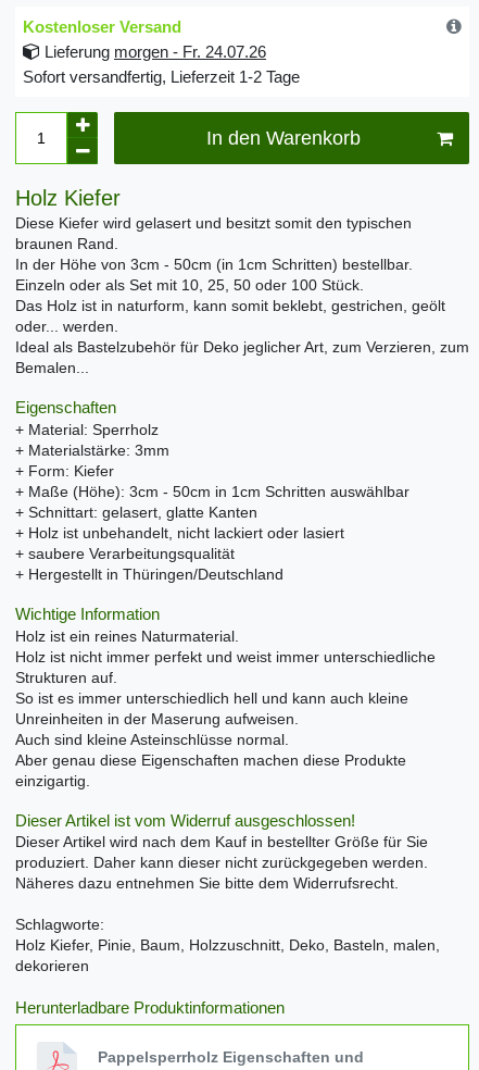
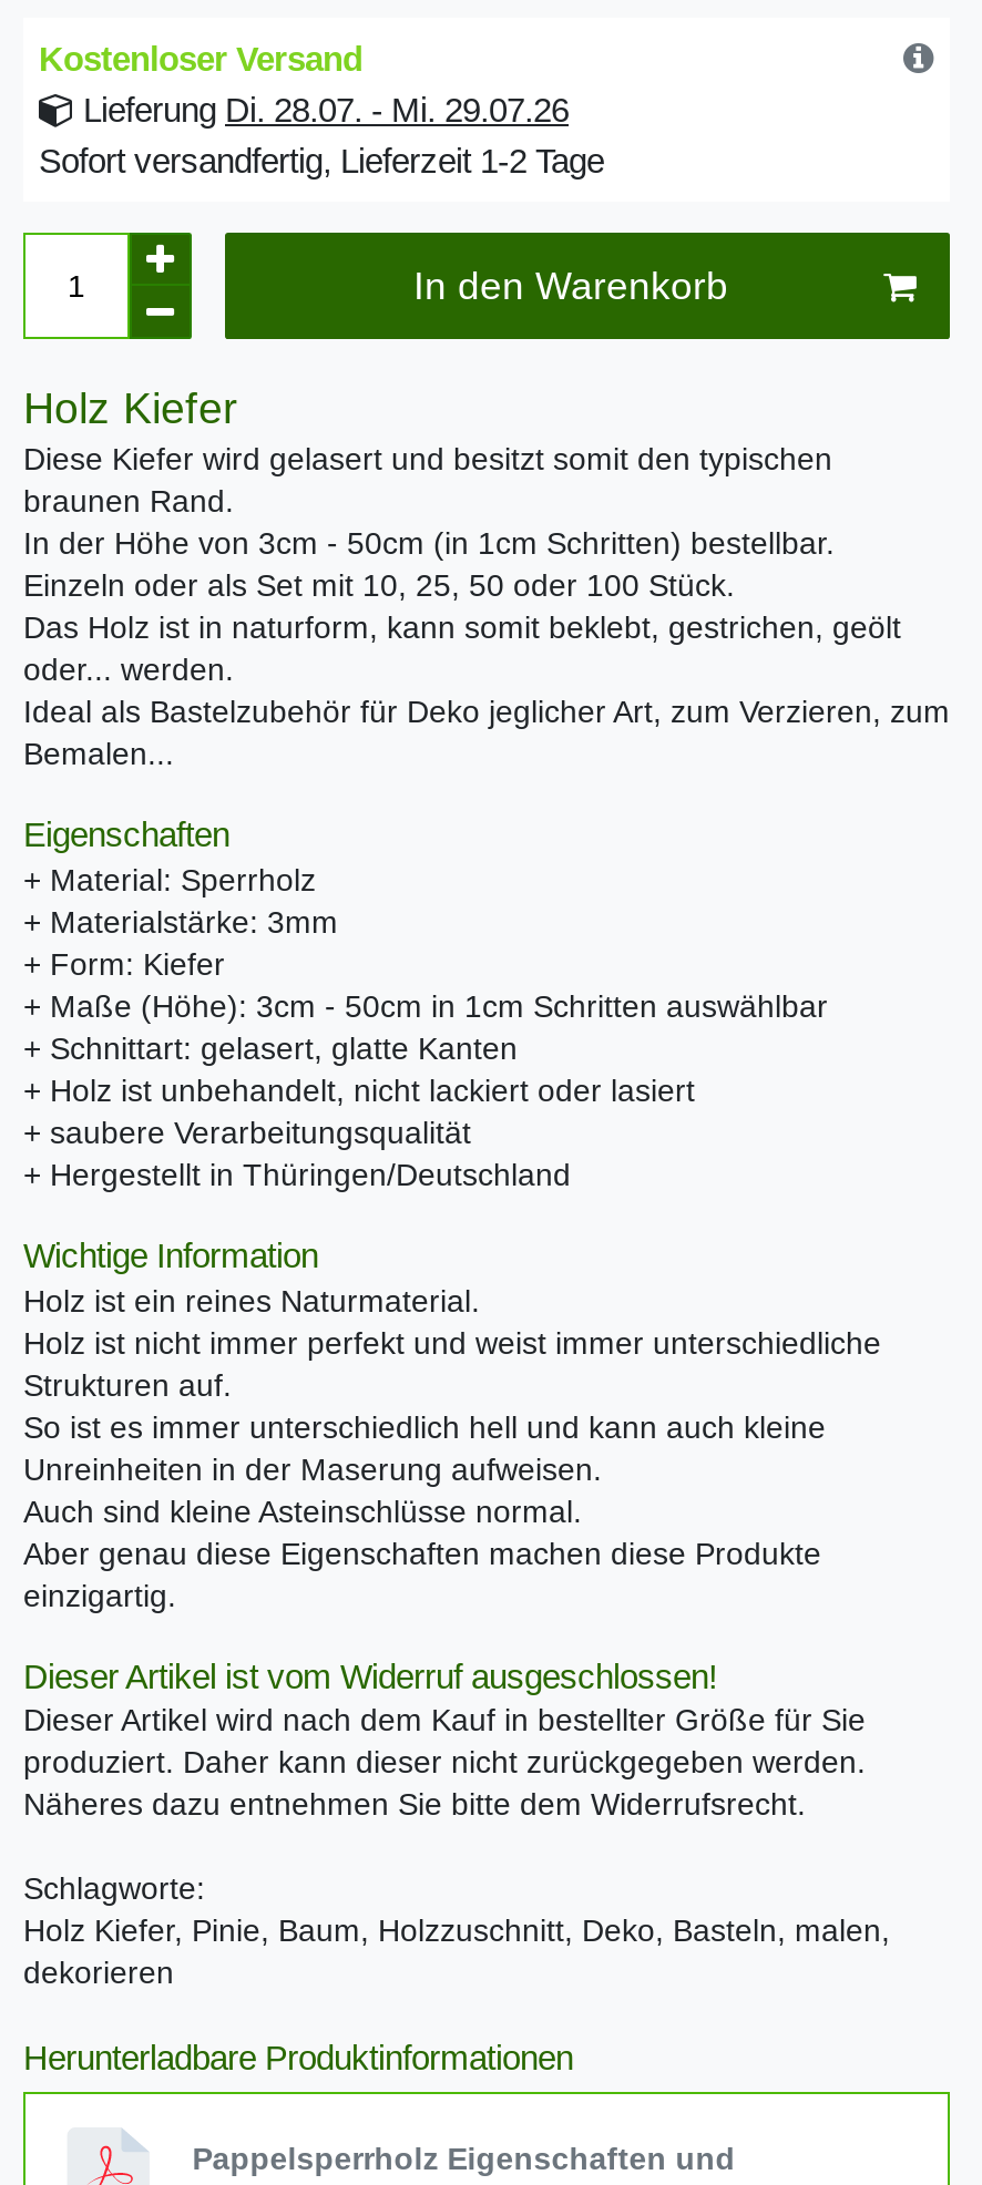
[40,43,266,61] Lieferung morgen - Fr. 24.07.26 -> [74,91,569,129] Lieferung Di. 28.07. - Mi. 29.07.26

